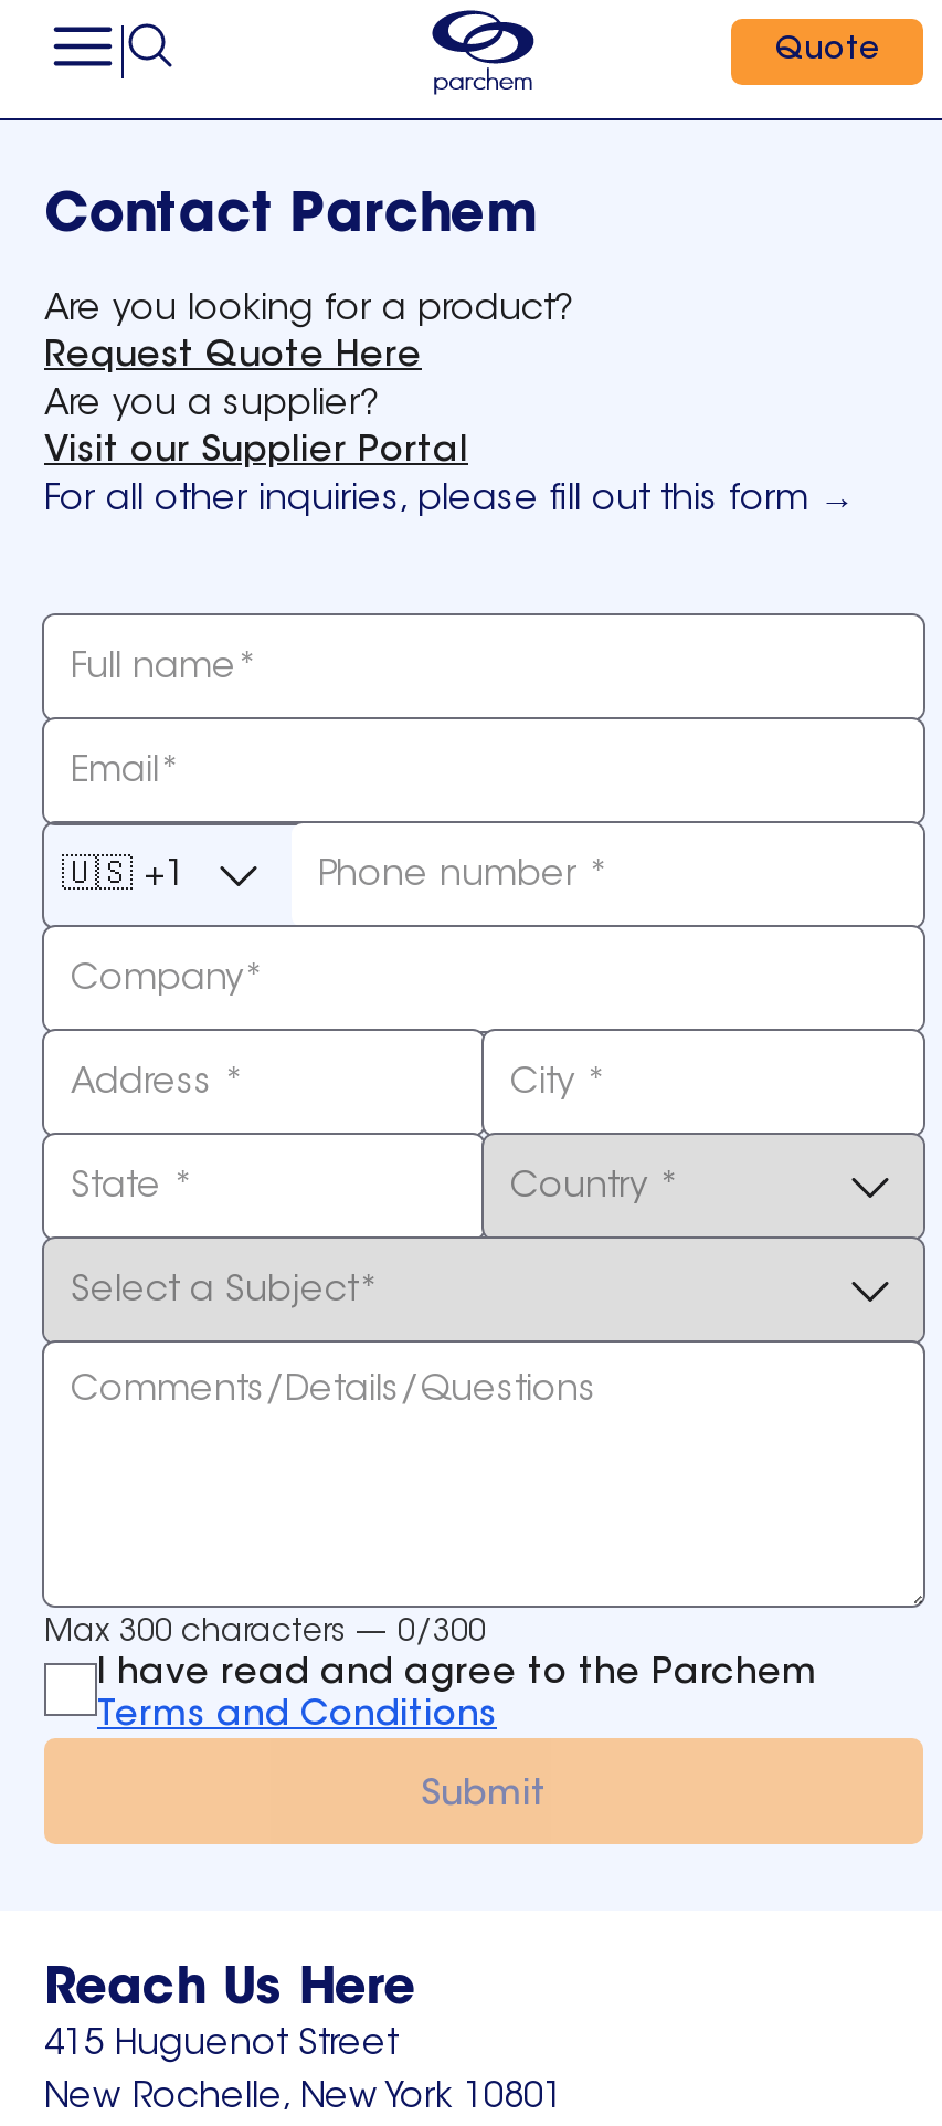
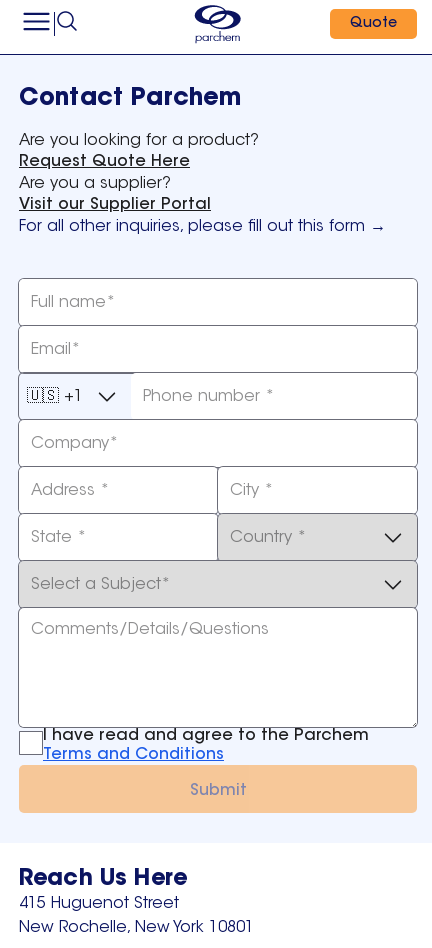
[44,1619,486,1650] Max 300 characters — 0/300 -> none

